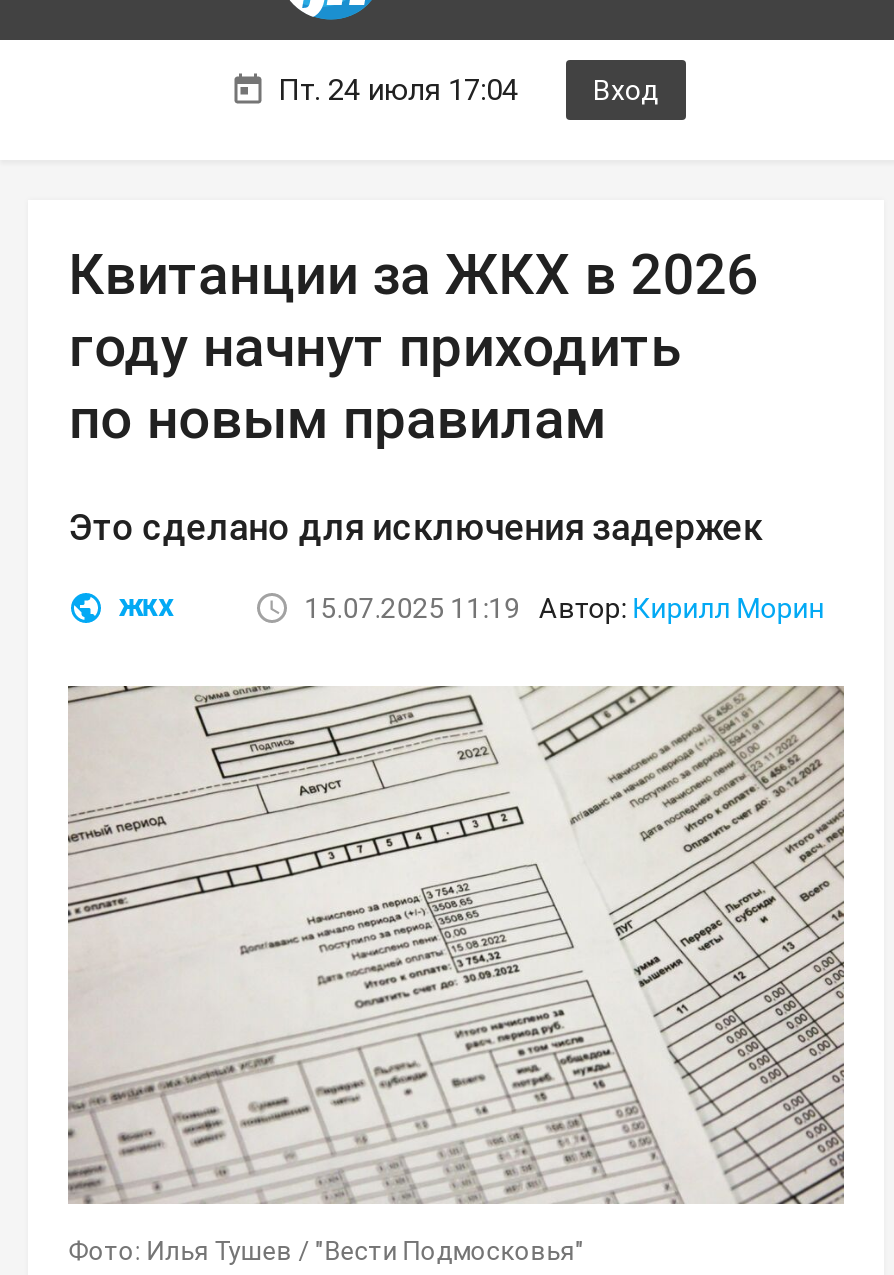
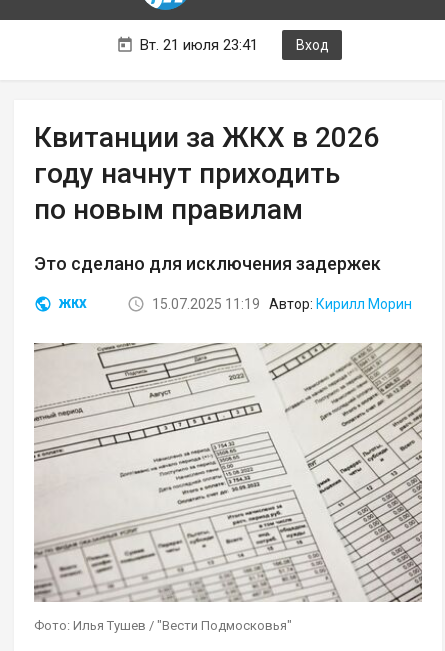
[278,73,518,109] Пт. 24 июля 17:04 -> [140,36,258,54] Вт. 21 июля 23:41

